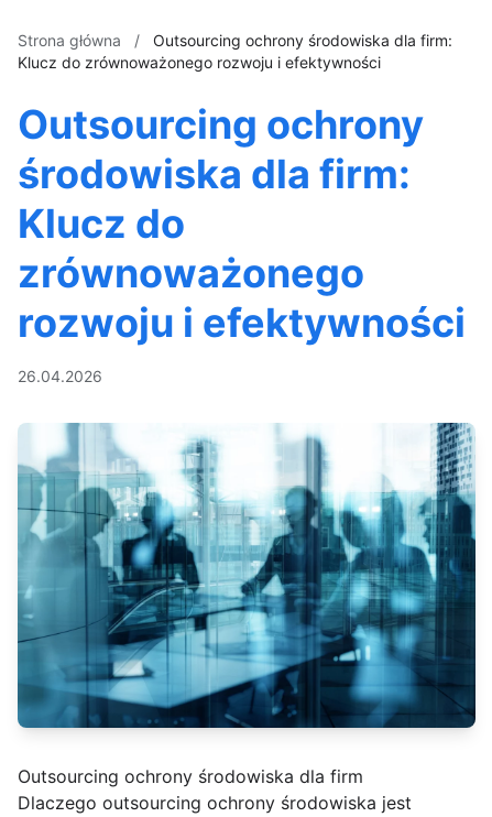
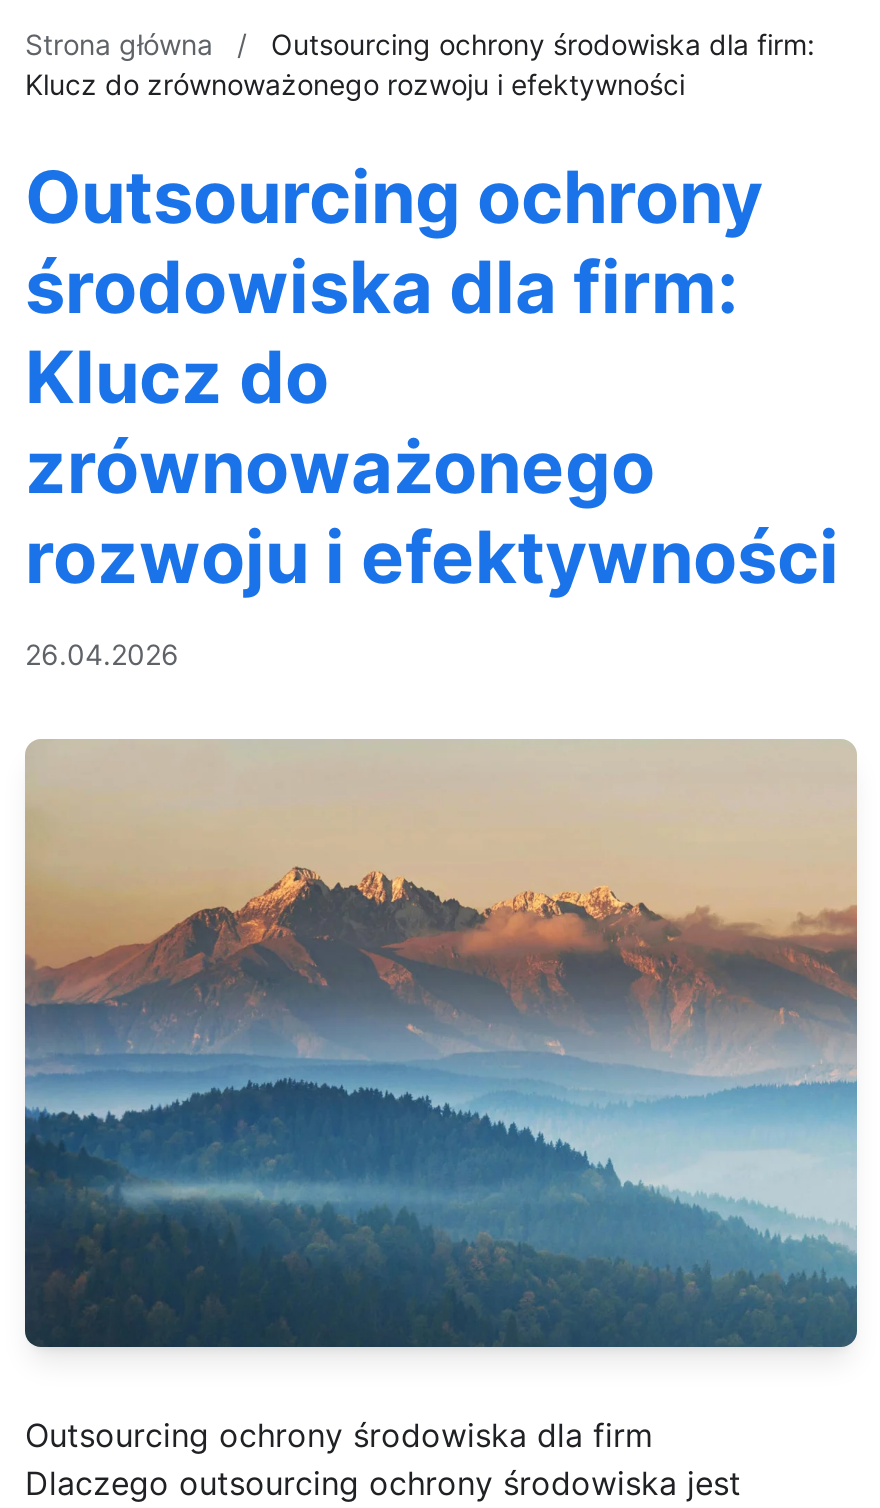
[18,422,477,729] [image] -> [23,739,859,1349] [image]

